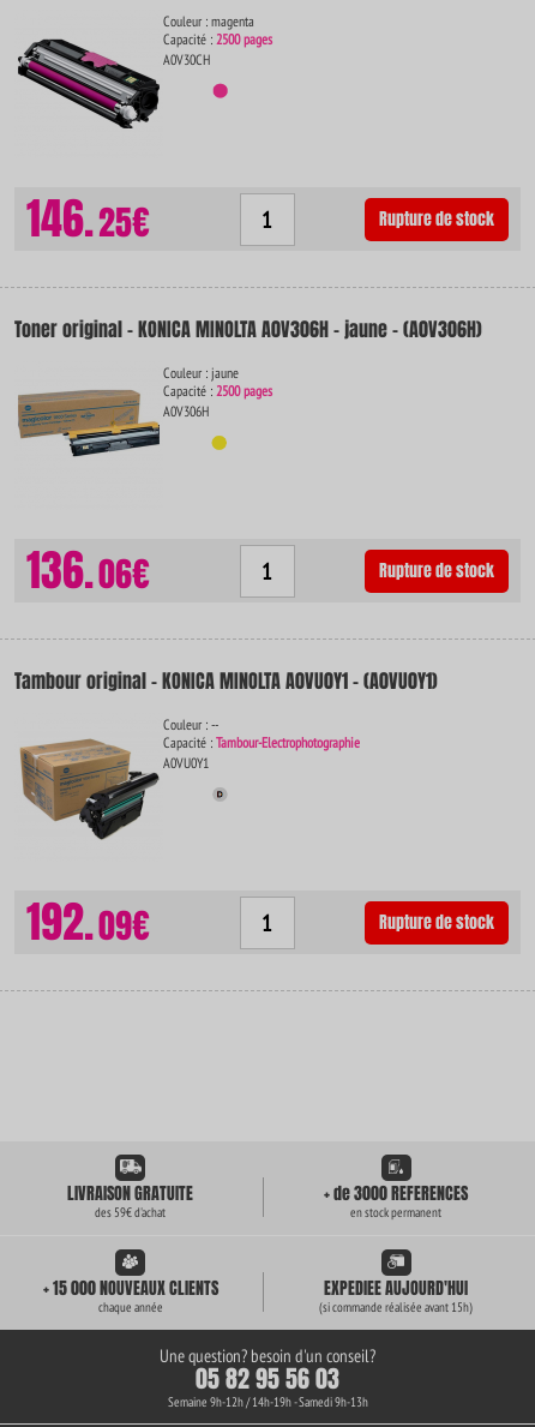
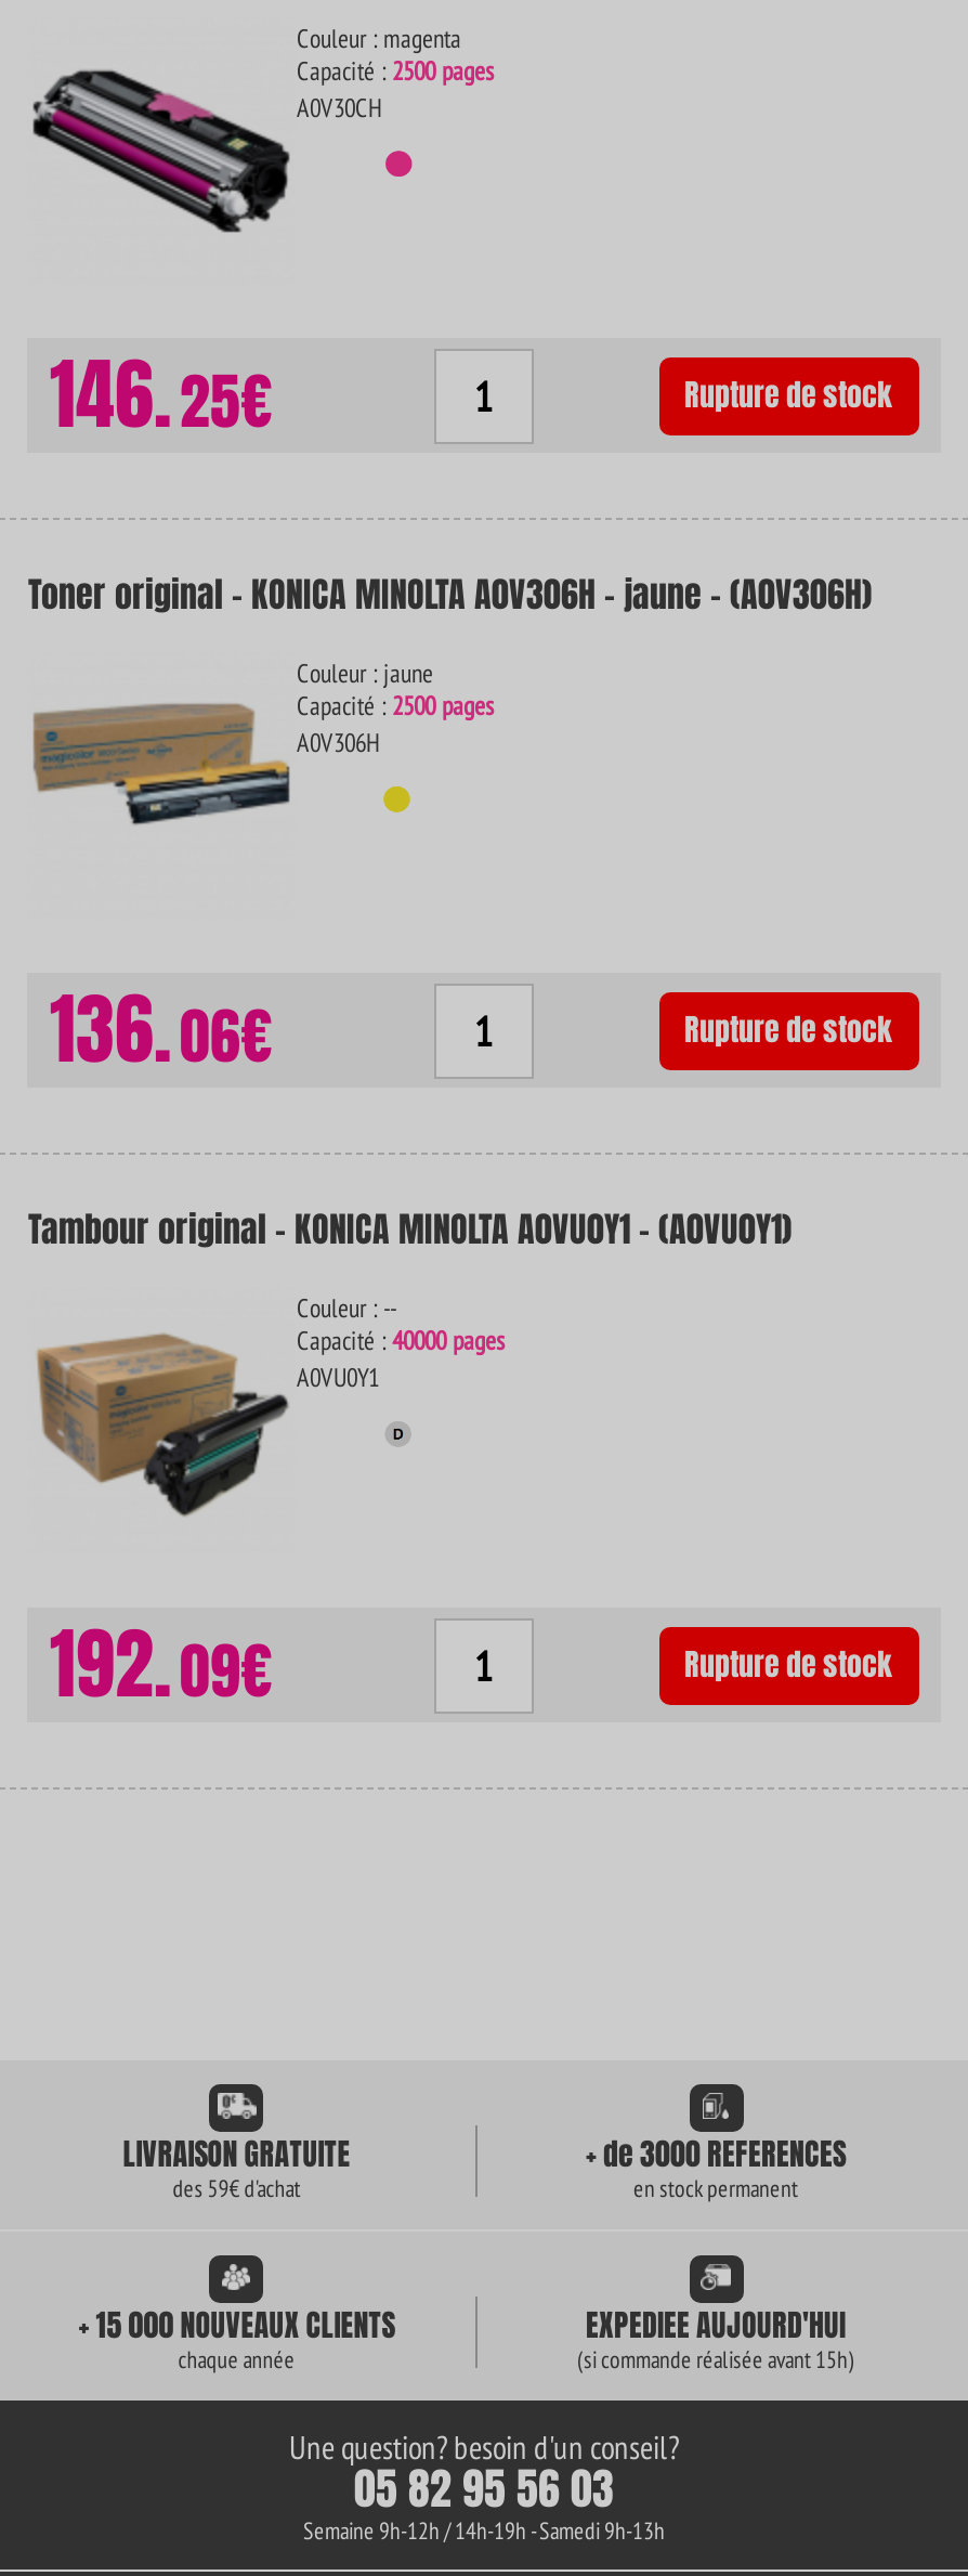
[164,733,360,751] Capacité : Tambour-Electrophotographie -> [296,1324,504,1356] Capacité : 40000 pages

